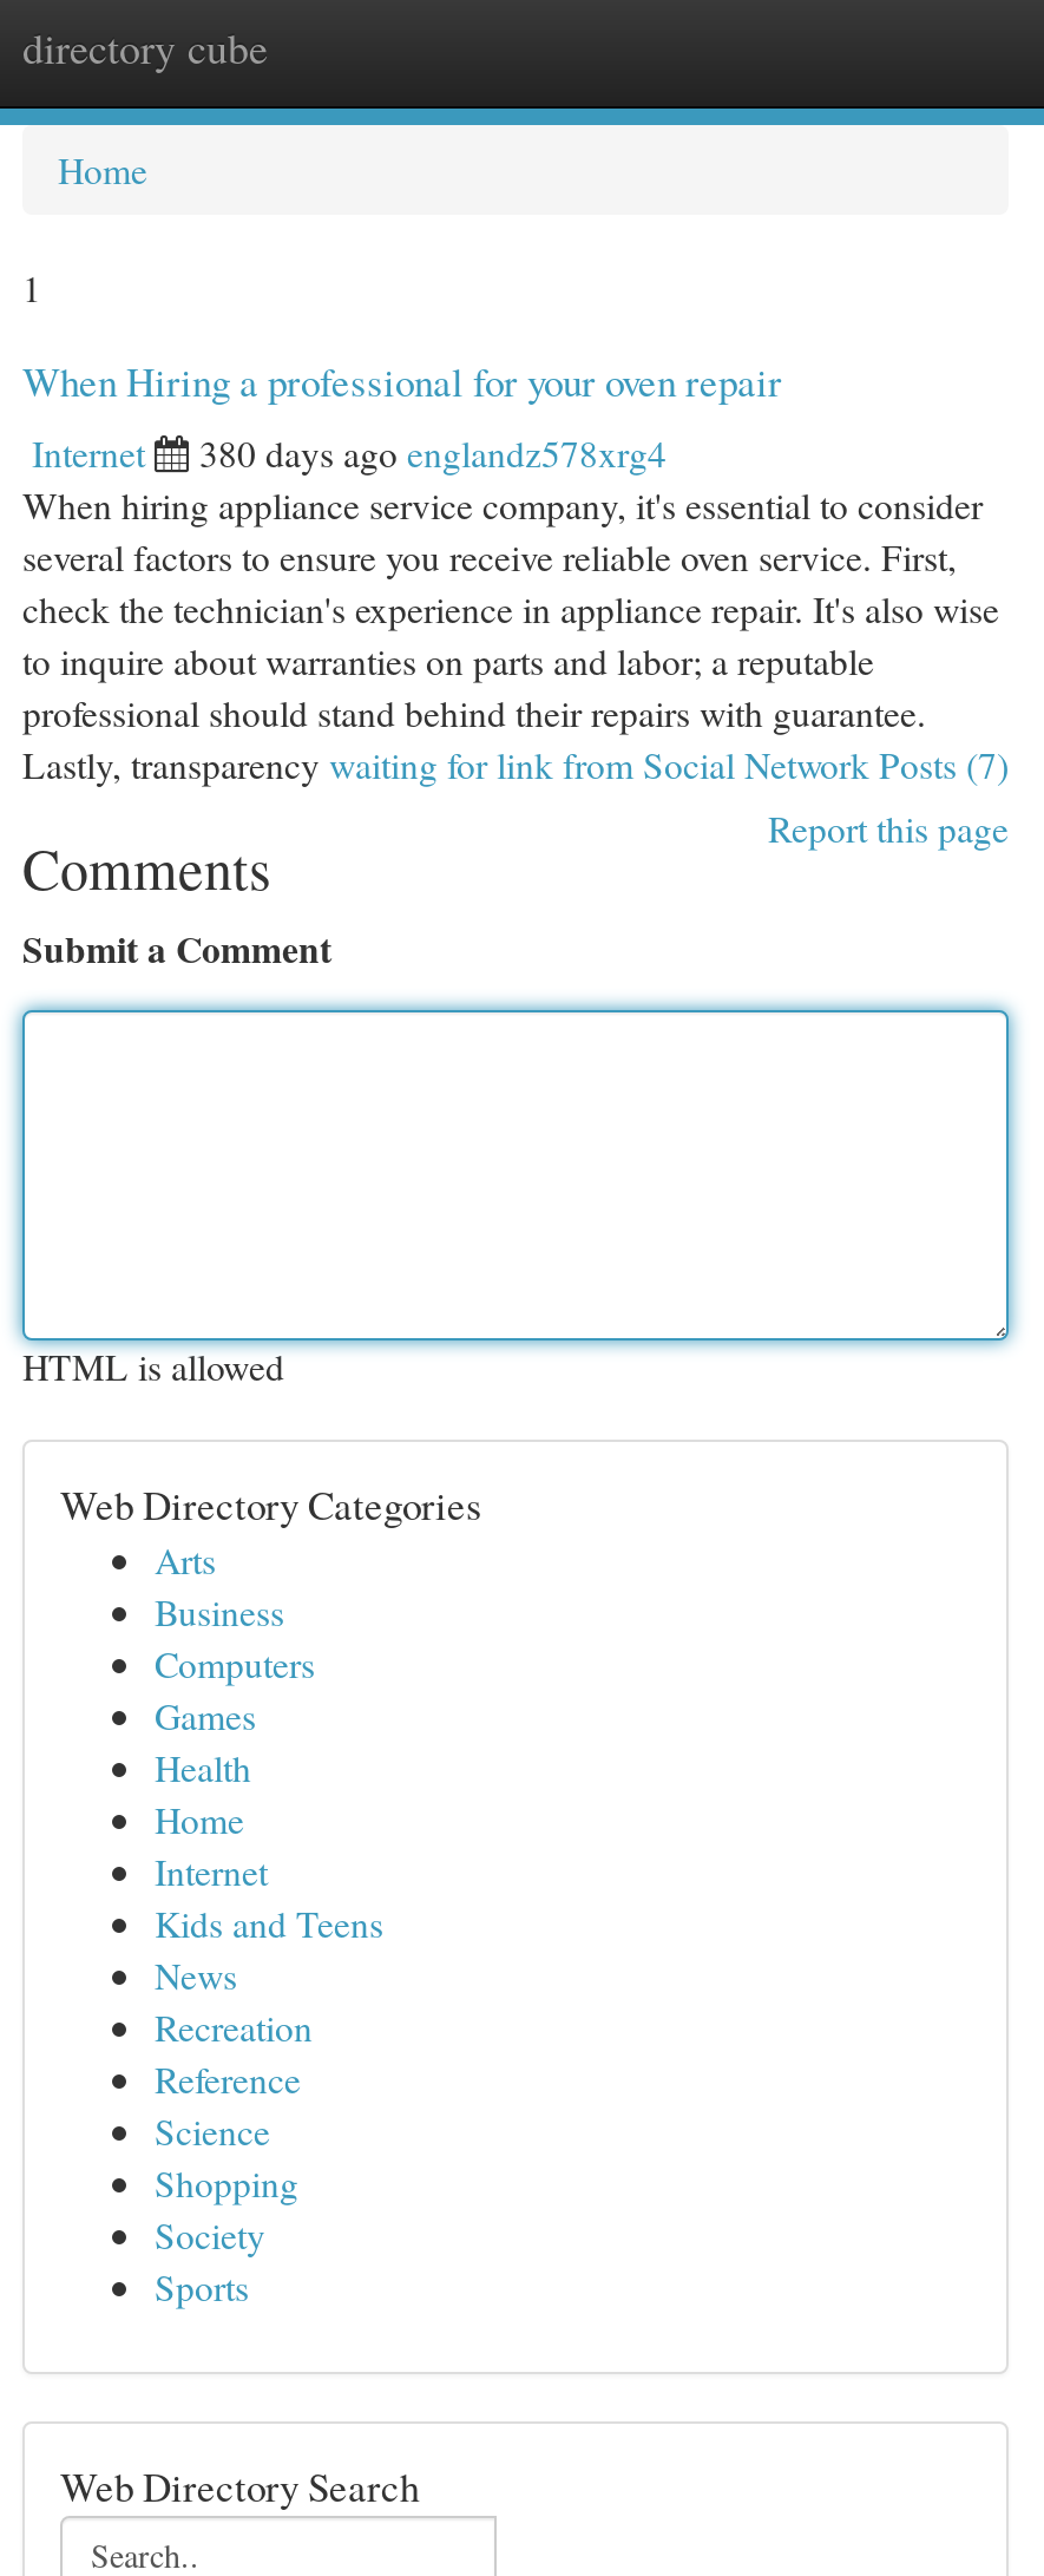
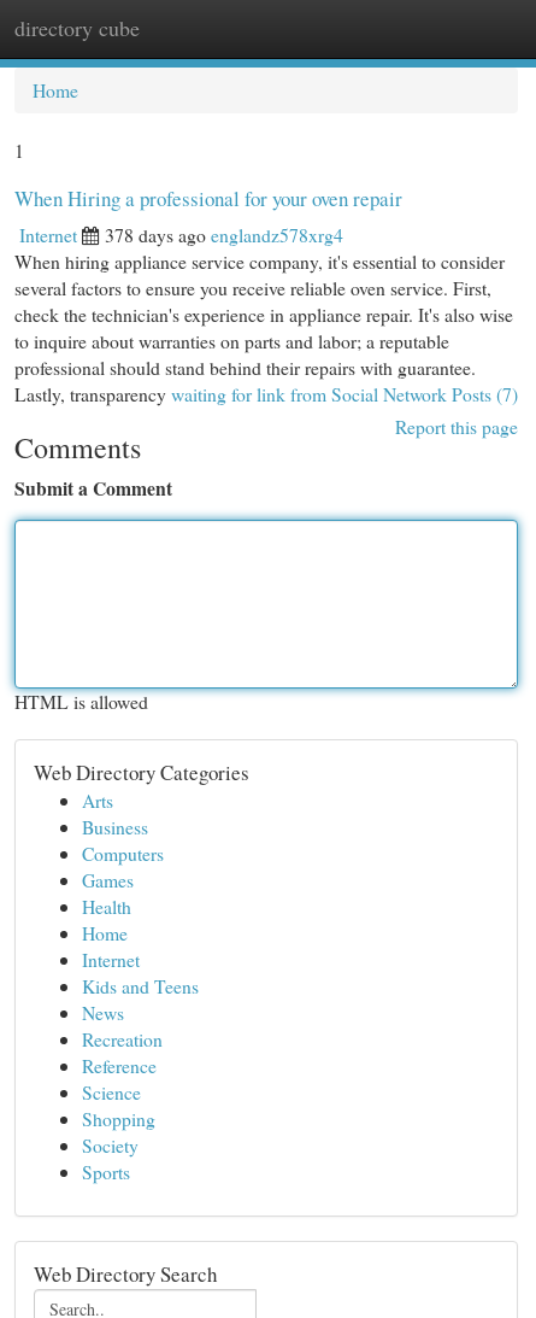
[199,427,667,477] 380 days ago englandz578xrg4 -> [105,222,343,247] 378 days ago englandz578xrg4

